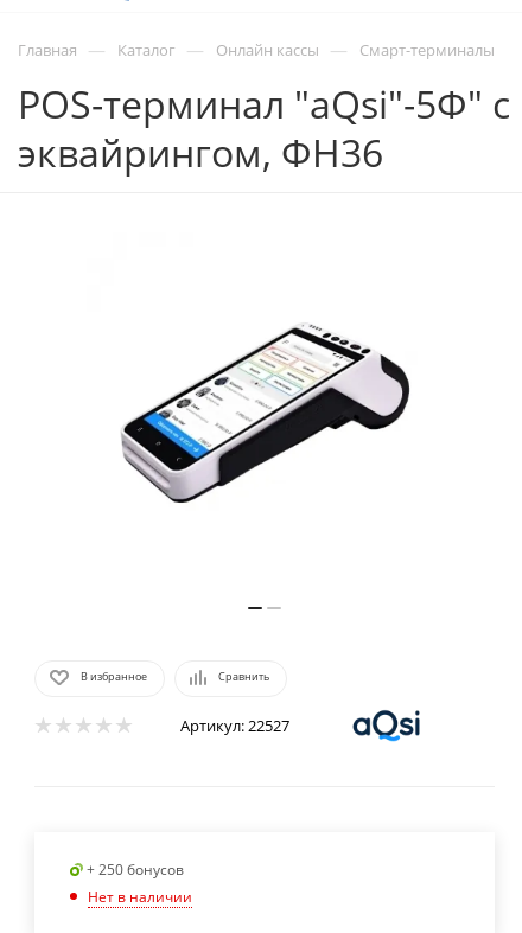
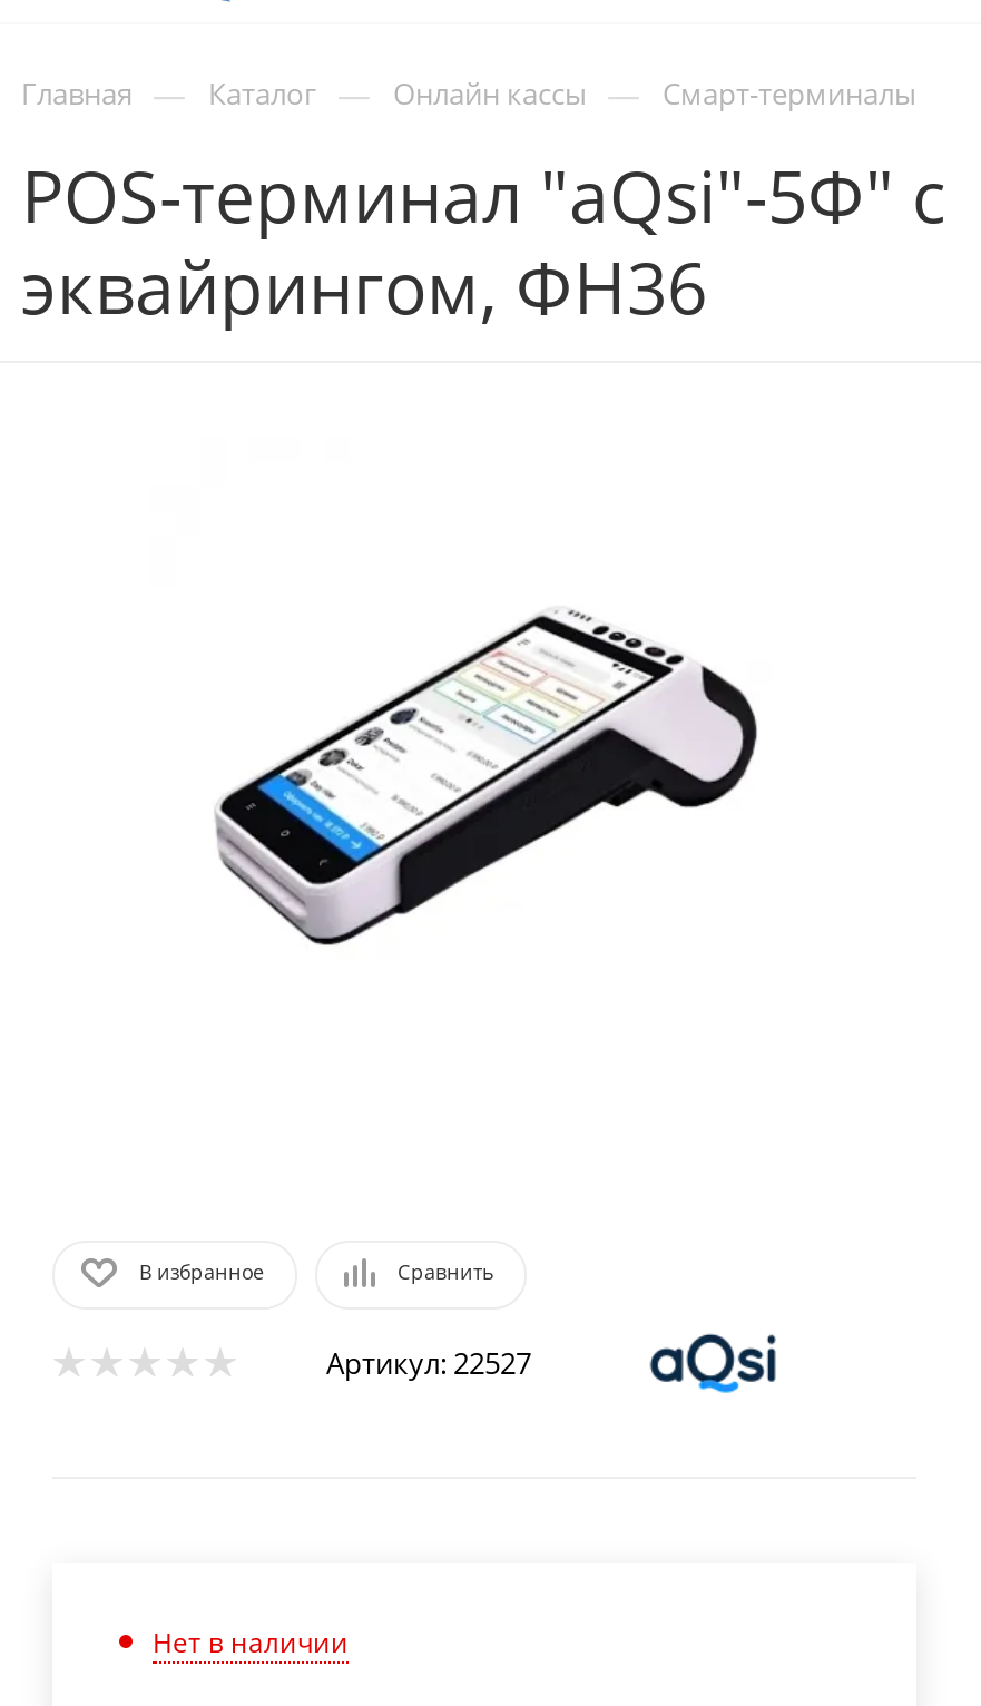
[87,860,184,880] + 250 бонусов -> none

